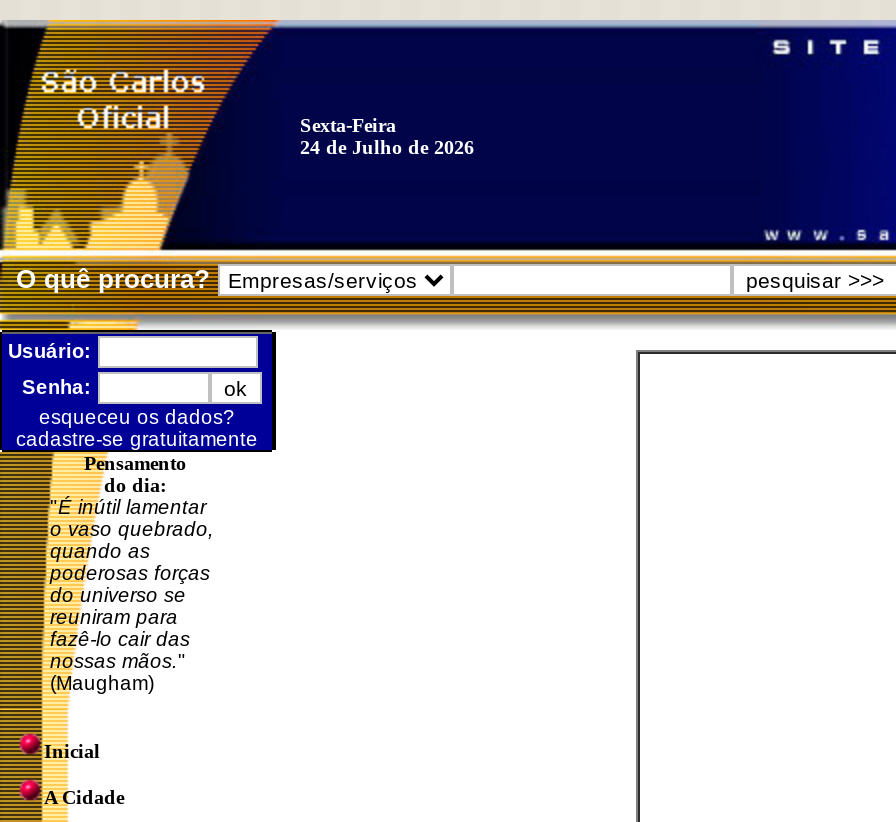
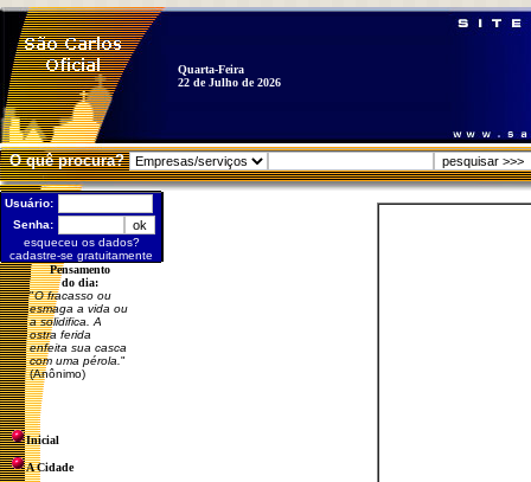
[300,114,474,158] Sexta-Feira | 24 de Julho de 2026 -> [178,63,281,89] Quarta-Feira | 22 de Julho de 2026
[50,496,214,694] "É inútil lamentar | o vaso quebrado, | quando as | poderosas forças | do universo se | reuniram para | fazê-lo cair das | nossas mãos. " | (Maugham) -> [30,289,128,380] "O fracasso ou | esmaga a vida ou | a solidifica. A | ostra ferida | enfeita sua casca | com uma pérola." | (Anônimo)

